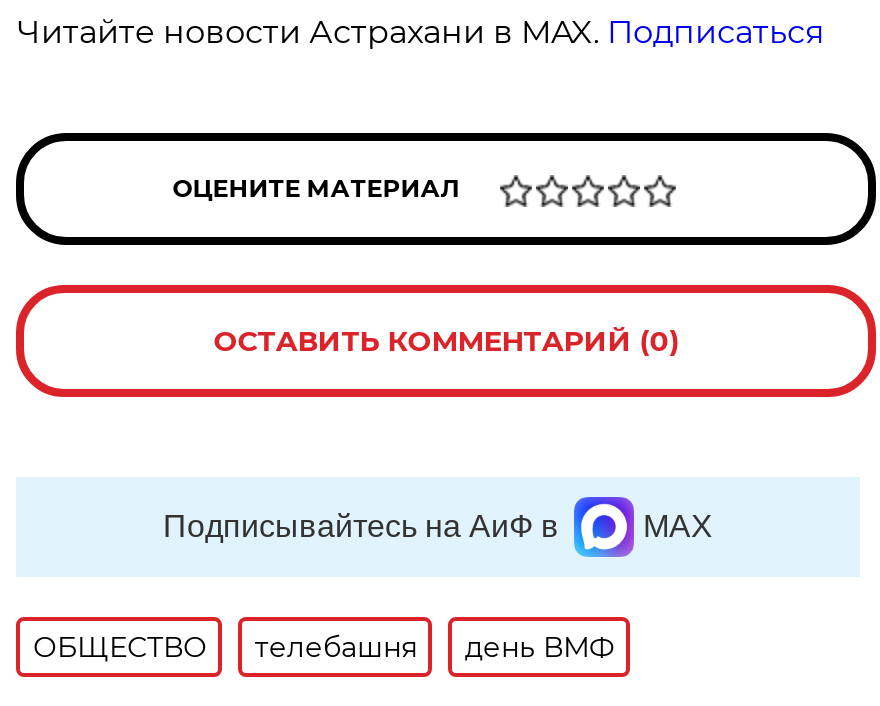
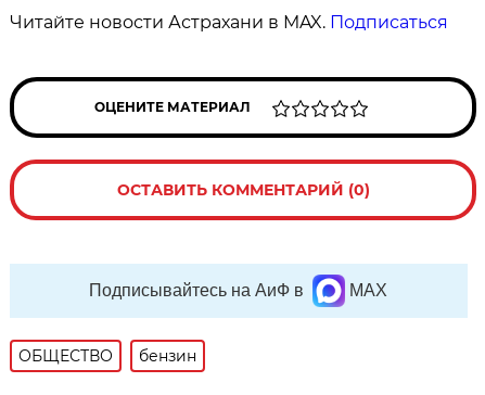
[255,629,615,665] телебашня | день ВМФ -> [139,346,197,366] бензин

